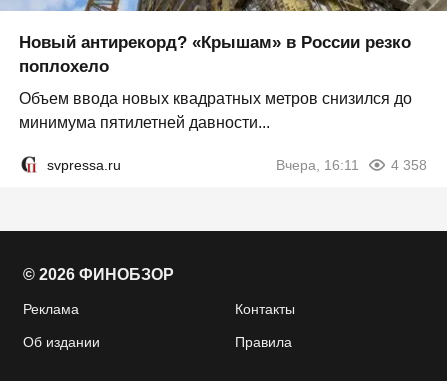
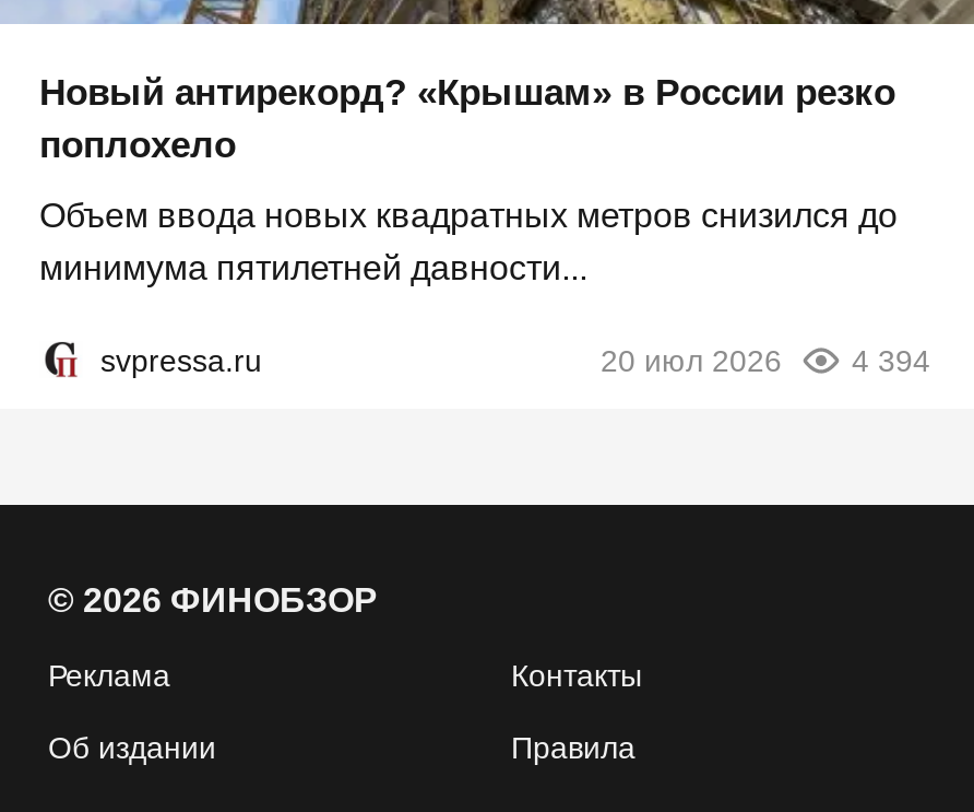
[276,157,427,173] Вчера, 16:11 | 4 358 -> [601,343,930,377] 20 июл 2026 | 4 394

